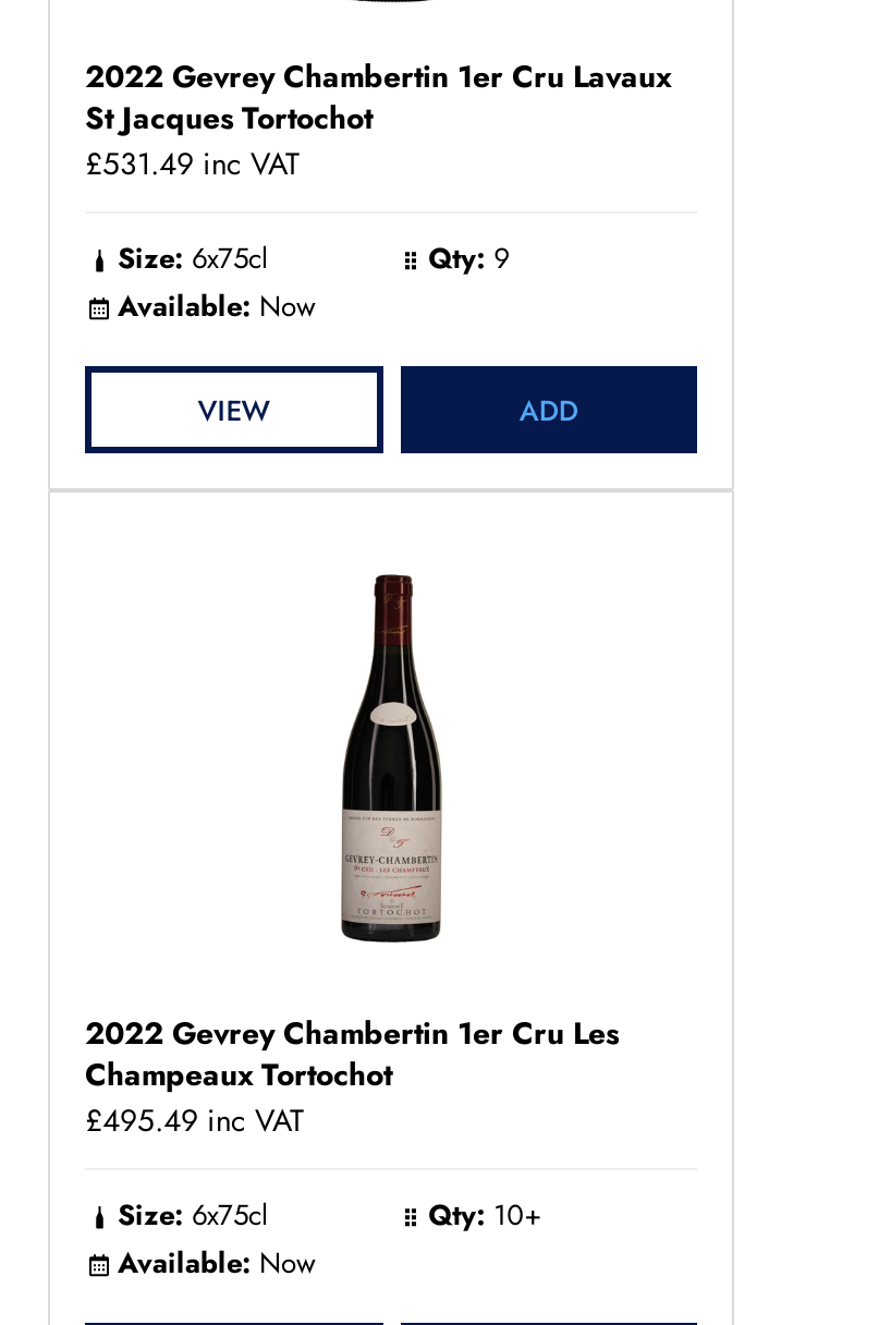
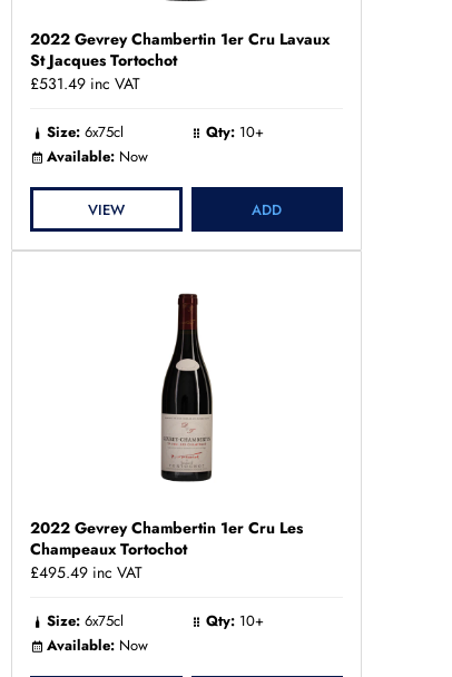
[428,238,509,280] Qty: 9 -> [206,122,263,143] Qty: 10+

